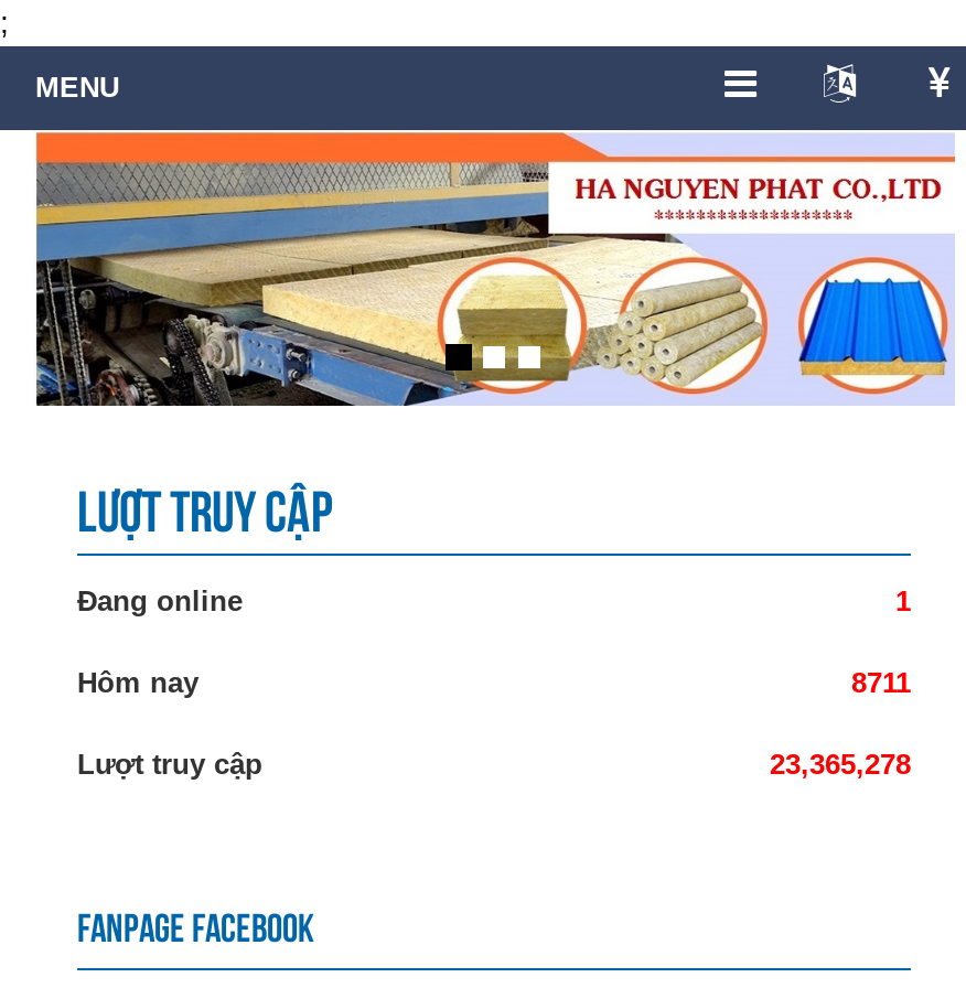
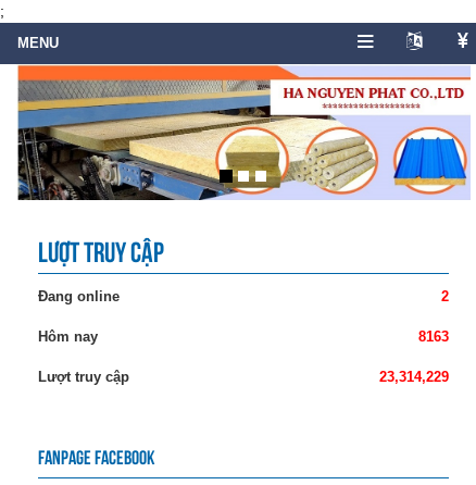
[895,584,911,617] 1 -> [441,288,449,304] 2
[851,666,911,699] 8711 -> [418,328,449,345] 8163
[770,748,911,781] 23,365,278 -> [379,369,449,385] 23,314,229

